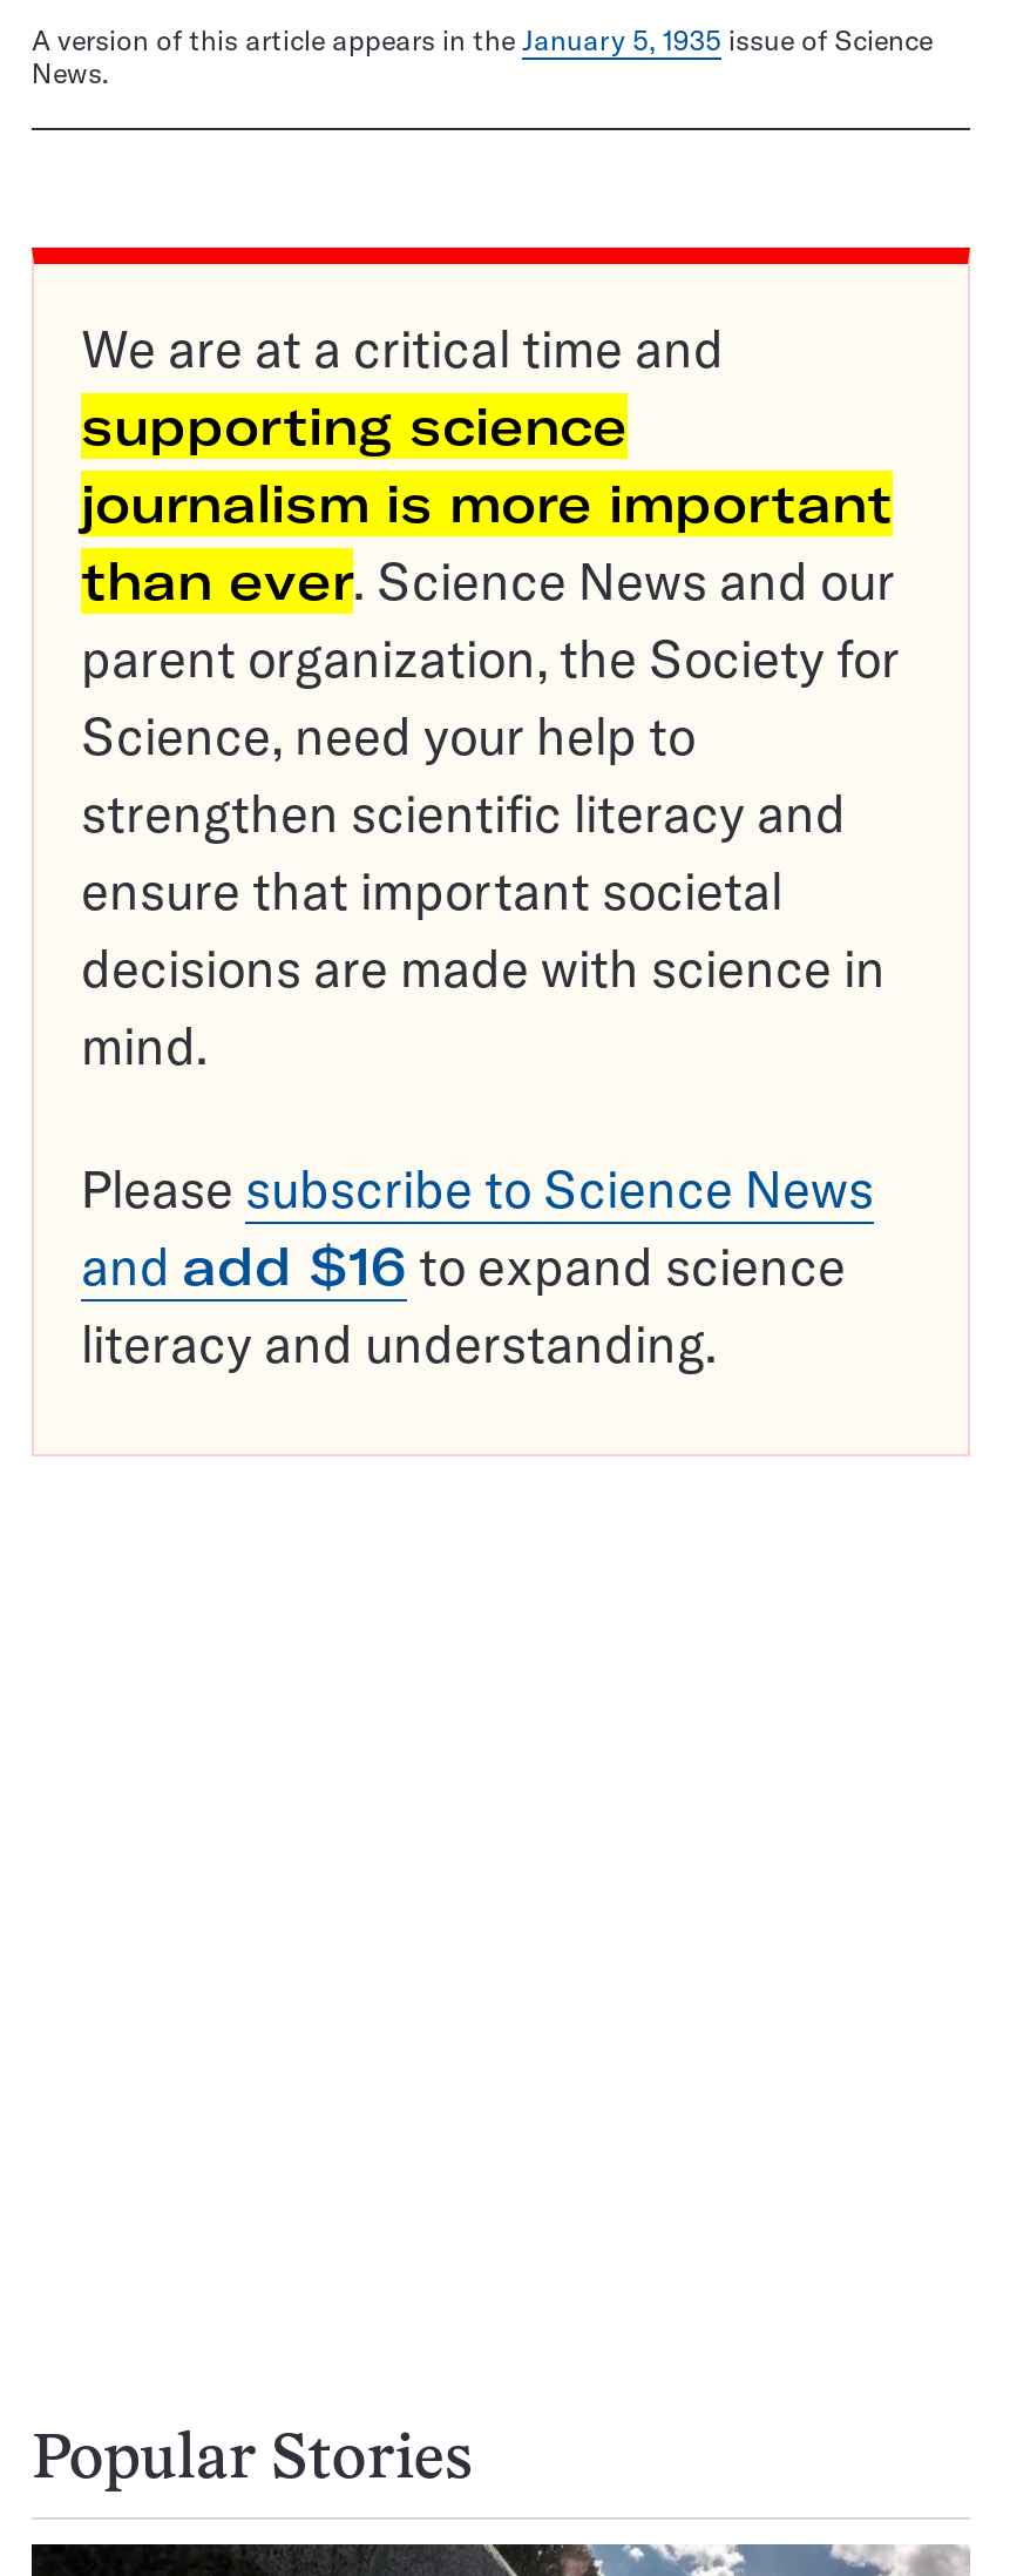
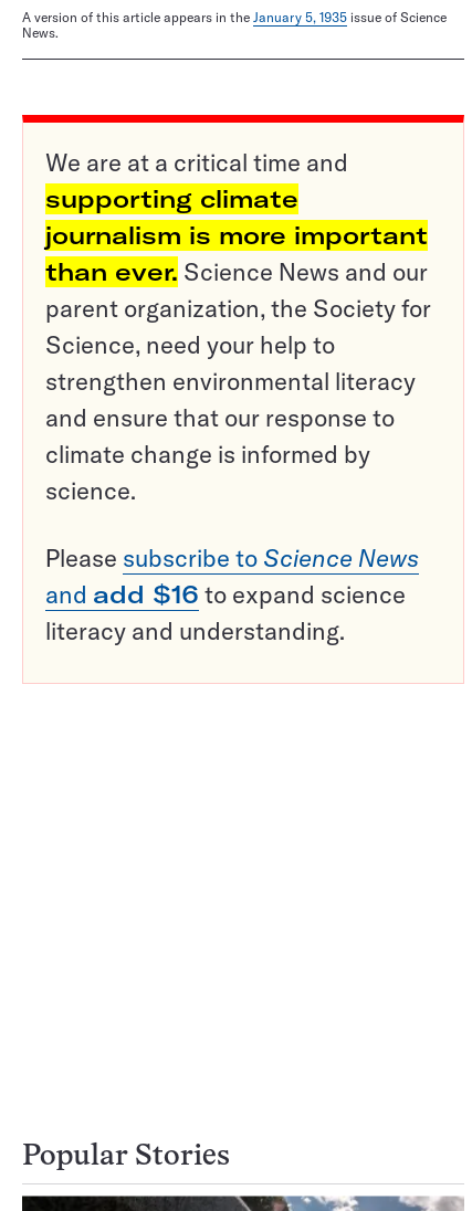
[81,394,628,460] supporting science -> [45,184,298,215] supporting climate
[81,781,886,1079] strengthen scientific literacy and | ensure that important societal | decisions are made with science in | mind. -> [45,366,416,506] strengthen environmental literacy | and ensure that our response to | climate change is informed by | science.

